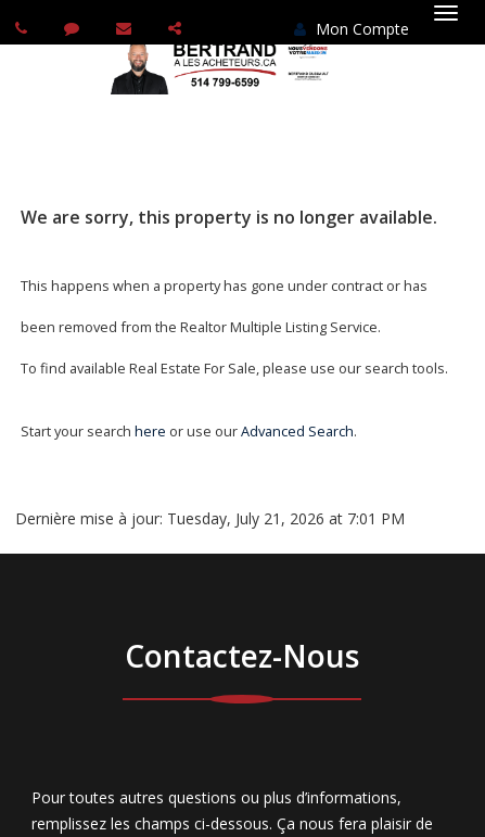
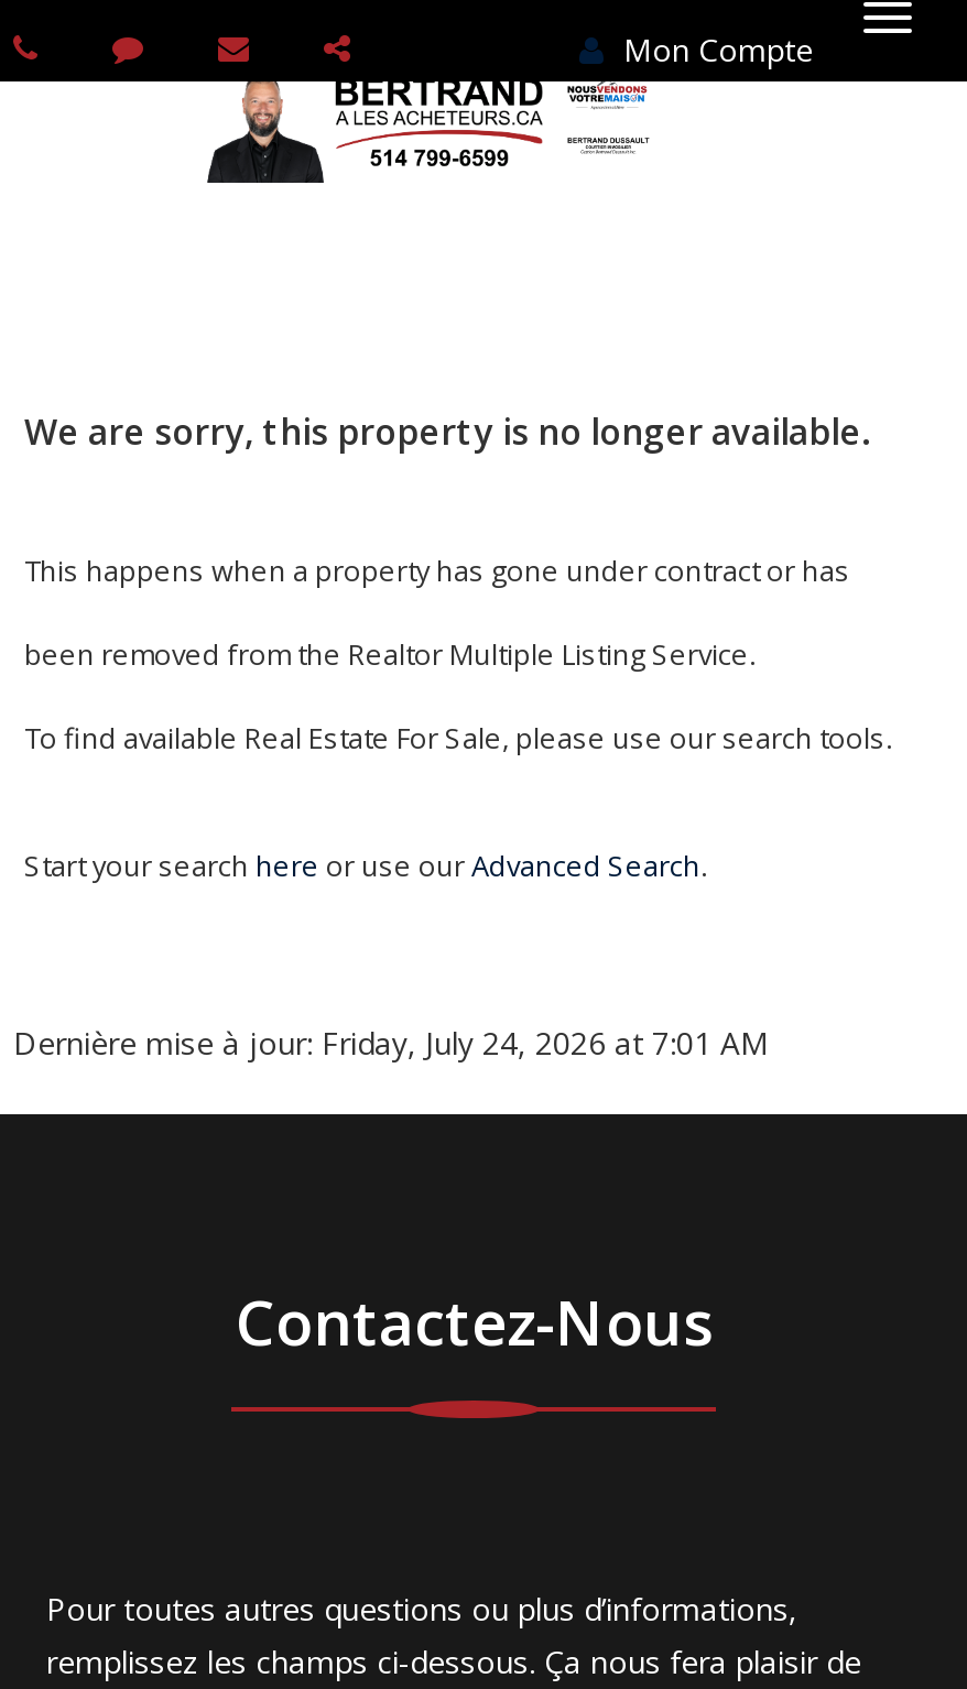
[15,508,405,529] Dernière mise à jour: Tuesday, July 21, 2026 at 7:01 PM -> [13,1022,769,1064] Dernière mise à jour: Friday, July 24, 2026 at 7:01 AM

